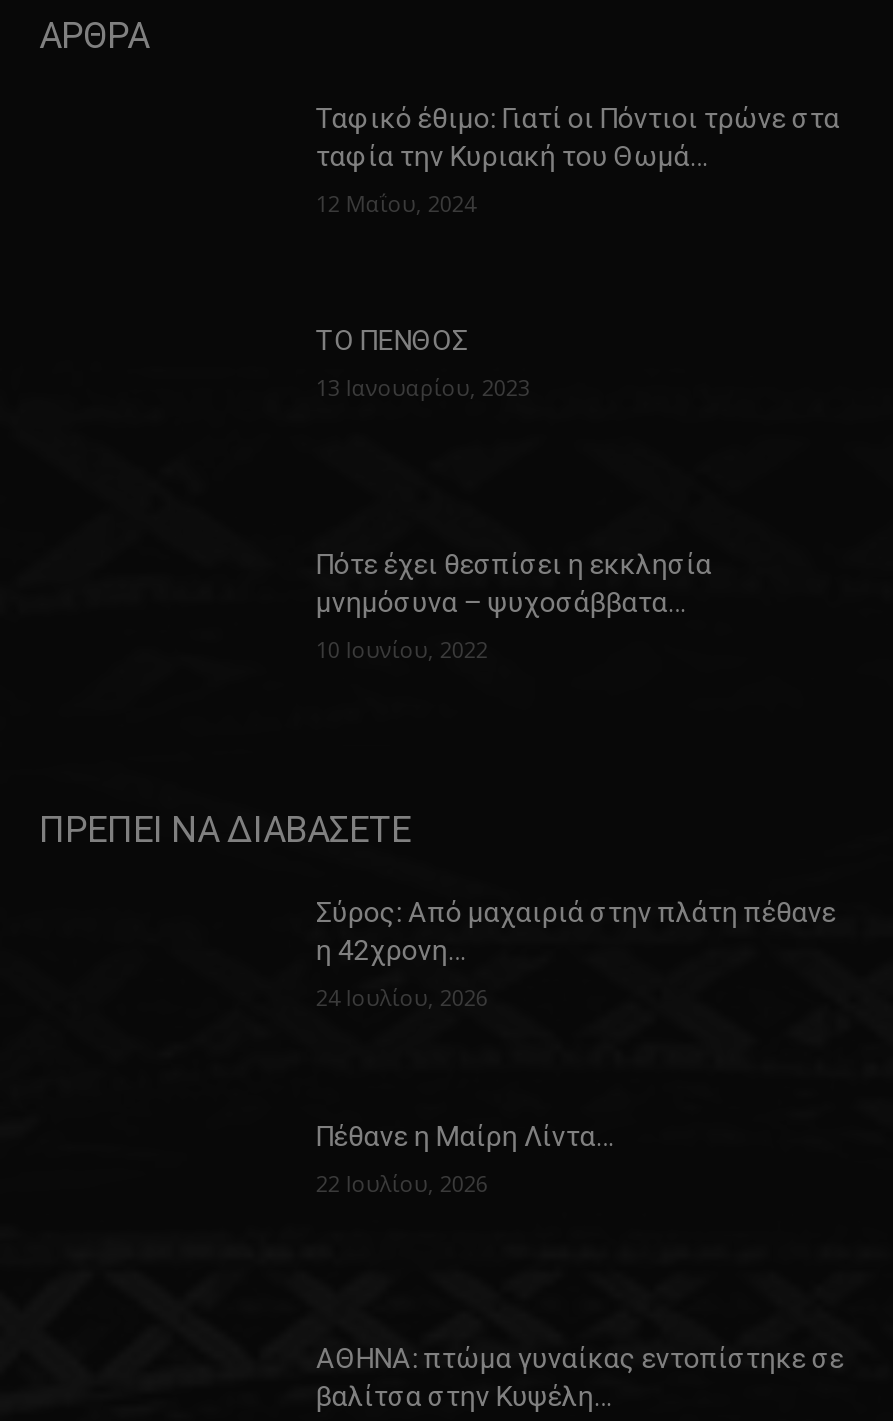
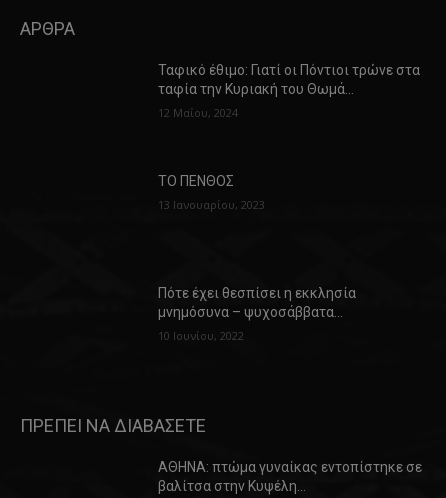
[316,896,836,1012] Σύρος: Από μαχαιριά στην πλάτη πέθανε | η 42χρονη… | 24 Ιουλίου, 2026 -> none
[316,1119,614,1197] Πέθανε η Μαίρη Λίντα… | 22 Ιουλίου, 2026 -> none

